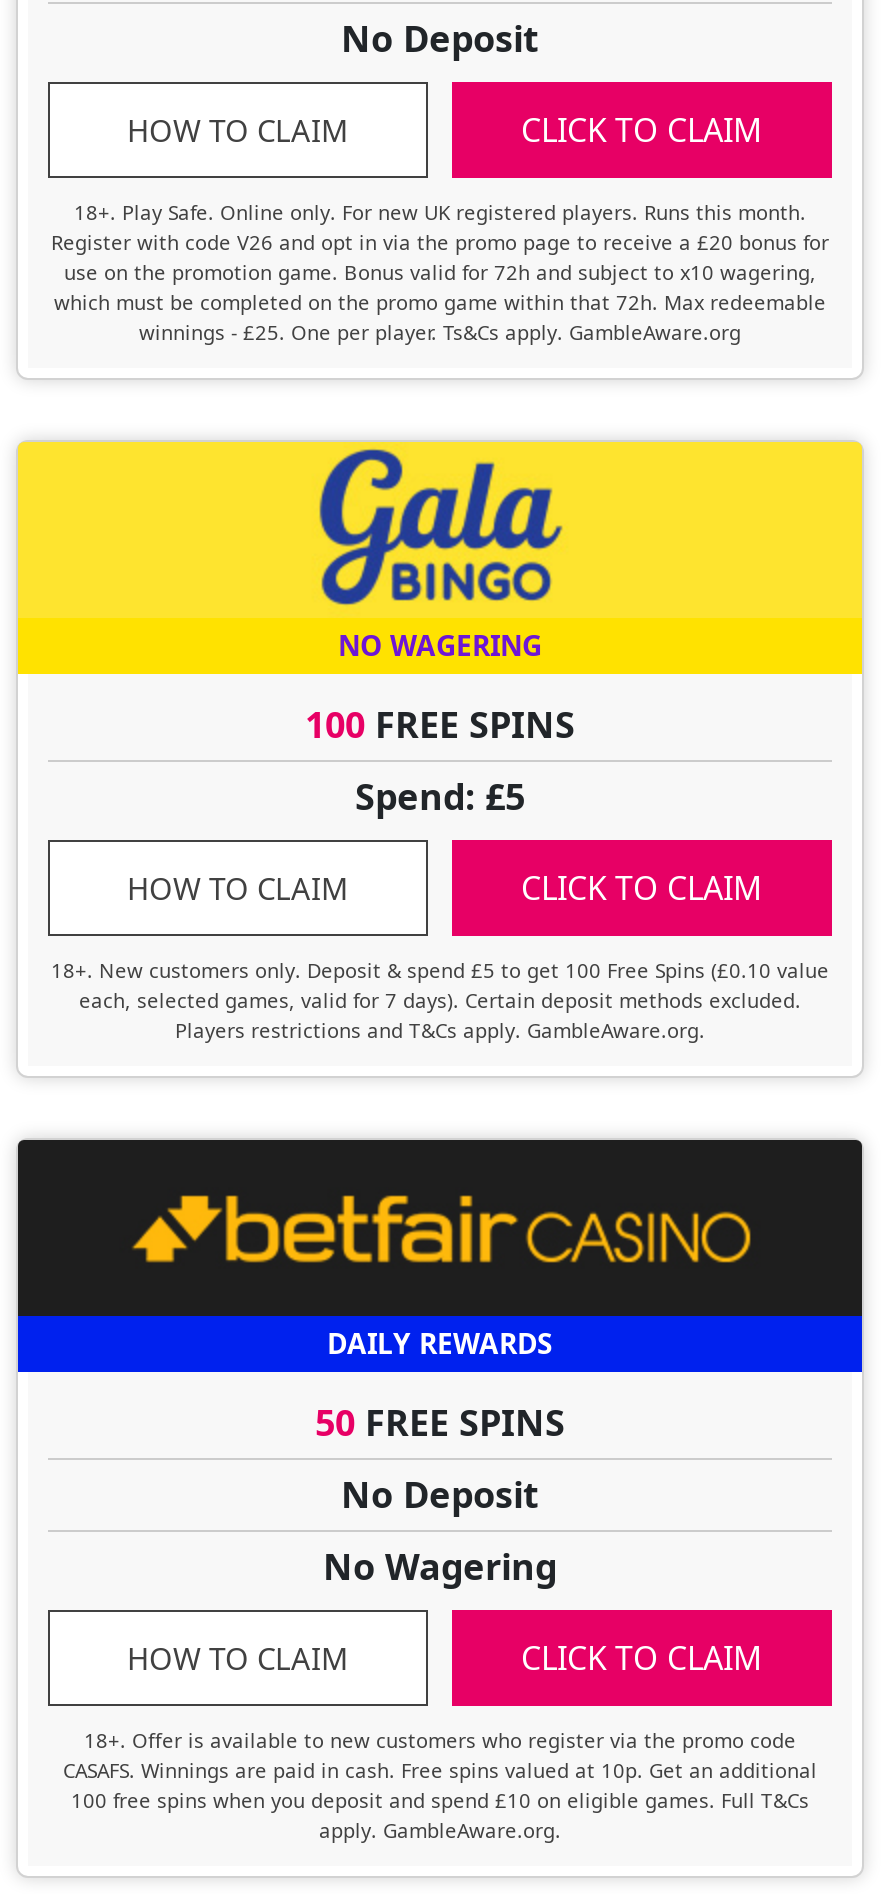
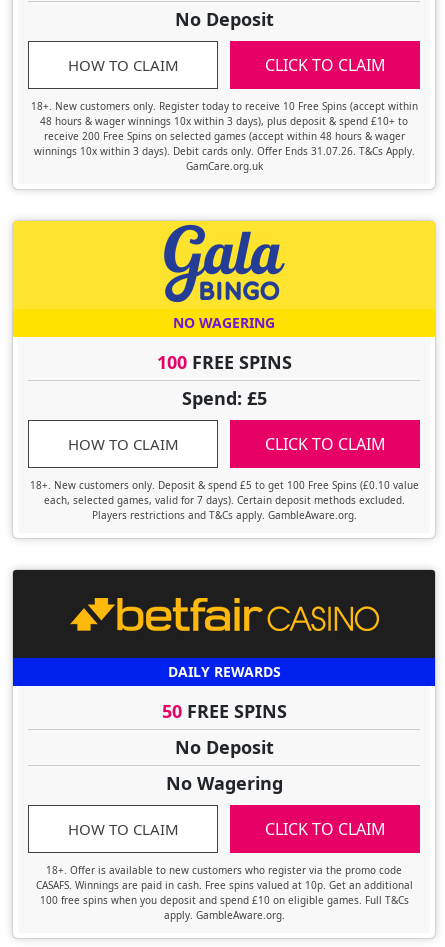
[51,199,829,347] 18+. Play Safe. Online only. For new UK registered players. Runs this month. | Register with code V26 and opt in via the promo page to receive a £20 bonus for | use on the promotion game. Bonus valid for 72h and subject to x10 wagering, | which must be completed on the promo game within that 72h. Max redeemable | winnings - £25. One per player. Ts&Cs apply. GambleAware.org -> [30,99,417,173] 18+. New customers only. Register today to receive 10 Free Spins (accept within | 48 hours & wager winnings 10x within 3 days), plus deposit & spend £10+ to | receive 200 Free Spins on selected games (accept within 48 hours & wager | winnings 10x within 3 days). Debit cards only. Offer Ends 31.07.26. T&Cs Apply. | GamCare.org.uk

